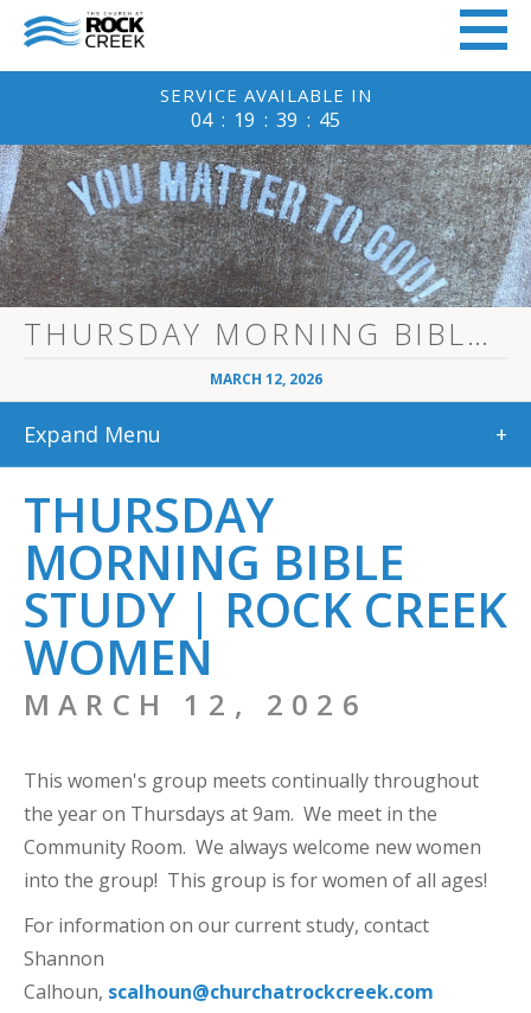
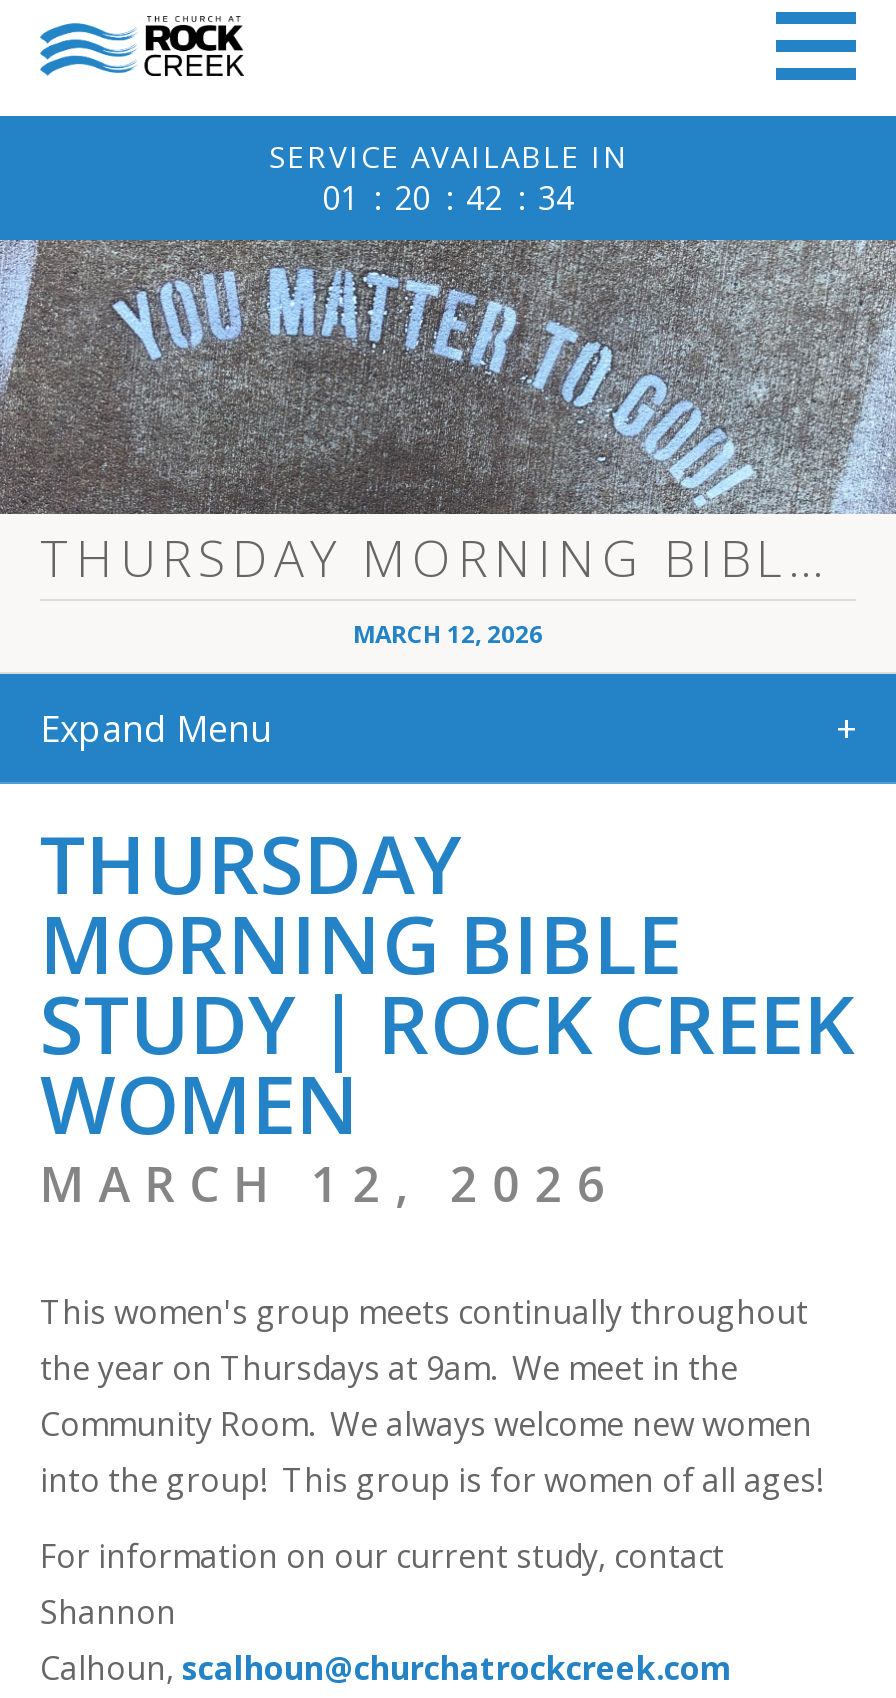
[191,107,340,133] 04: 19: 39: 45 -> [322,176,574,220] 01: 20: 42: 34

